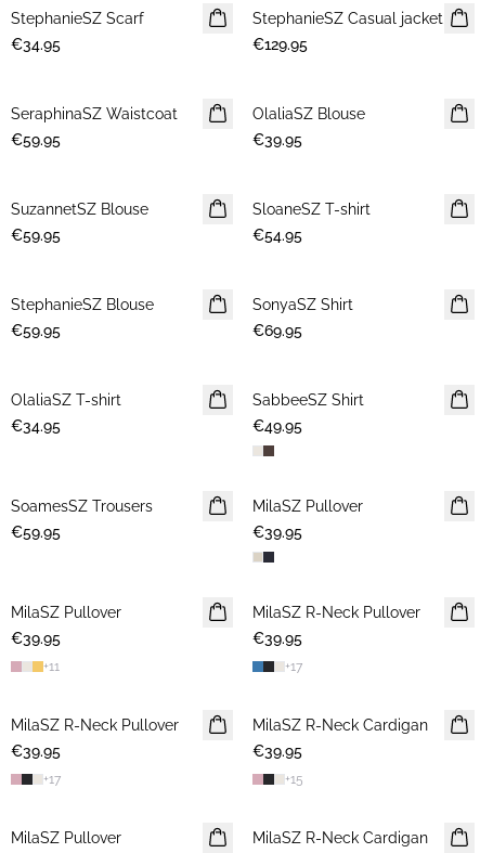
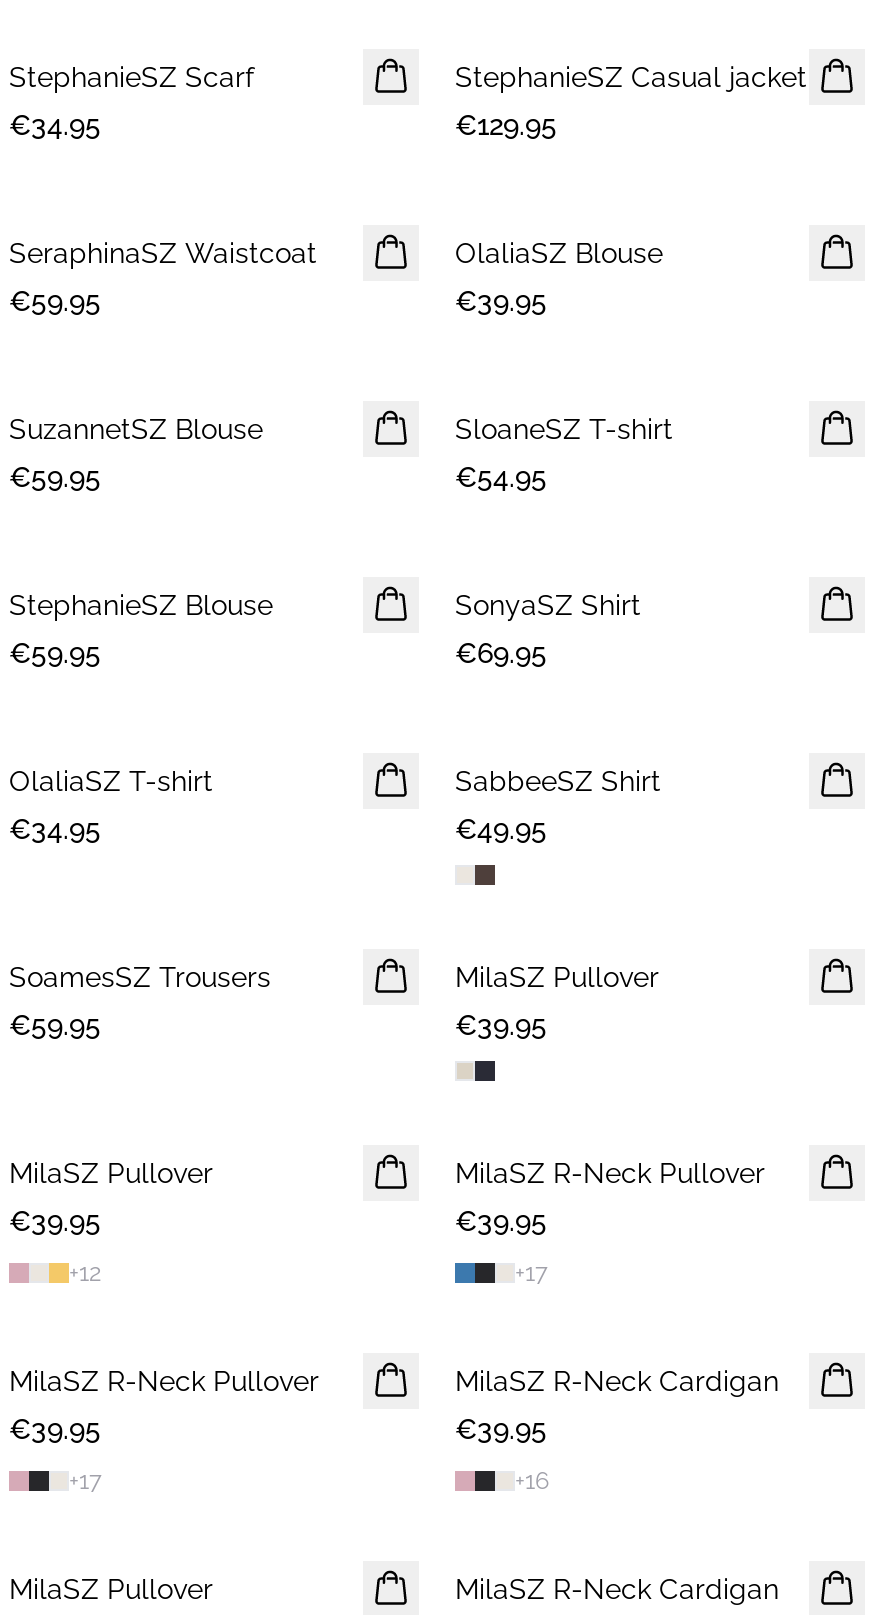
[43,659,60,674] +11 -> [69,1259,101,1287] +12
[285,772,303,787] +15 -> [515,1467,549,1495] +16

